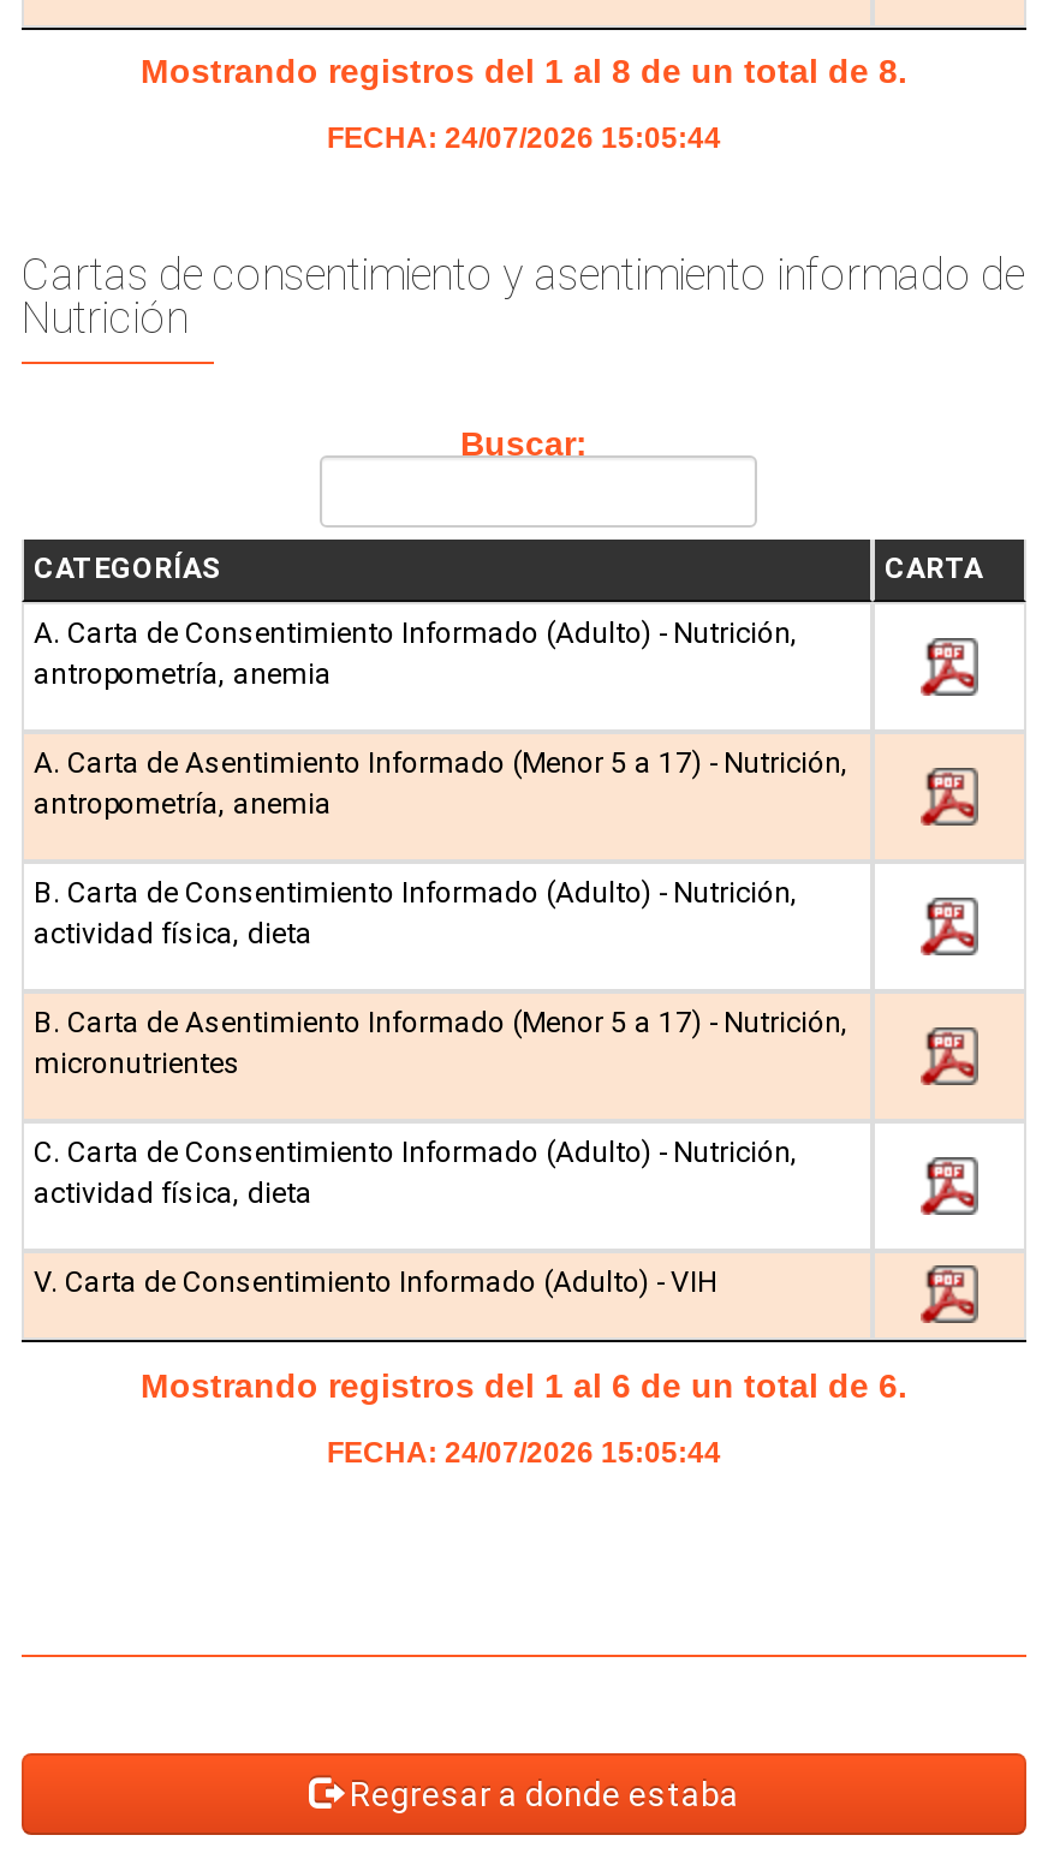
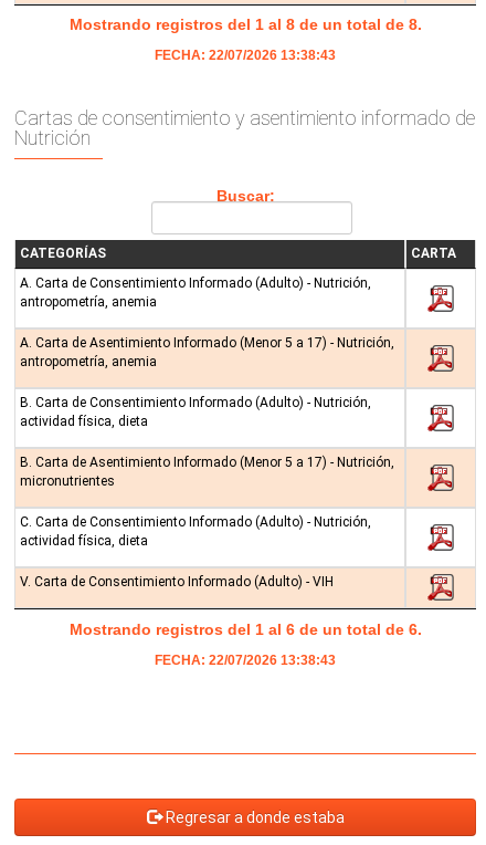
[327,122,721,155] FECHA: 24/07/2026 15:05:44 -> [155,48,336,63] FECHA: 22/07/2026 13:38:43
[327,1436,721,1469] FECHA: 24/07/2026 15:05:44 -> [155,652,336,668] FECHA: 22/07/2026 13:38:43

